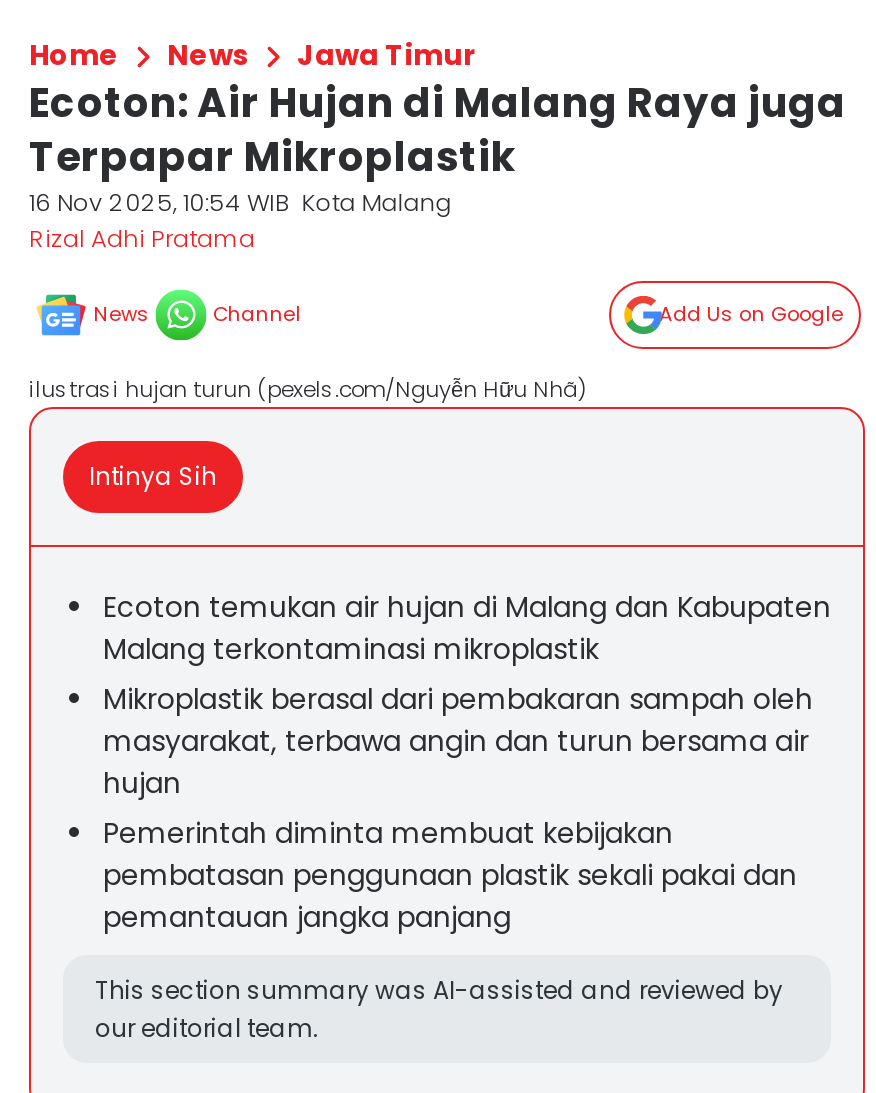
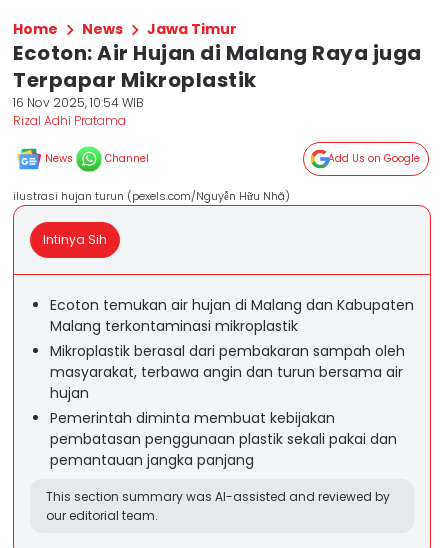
[29,185,451,219] 16 Nov 2025, 10:54 WIB Kota Malang -> [13,94,144,111] 16 Nov 2025, 10:54 WIB

